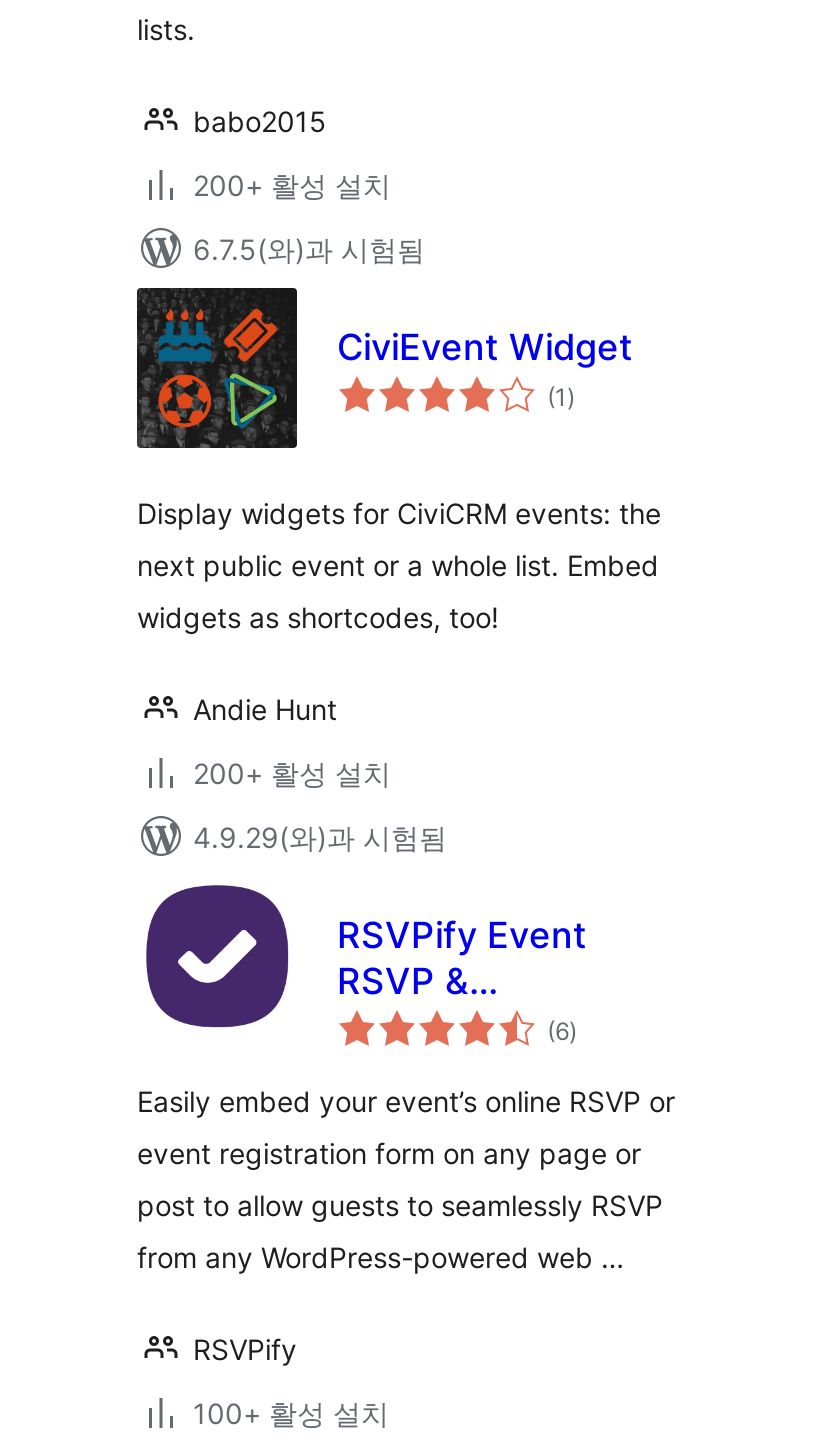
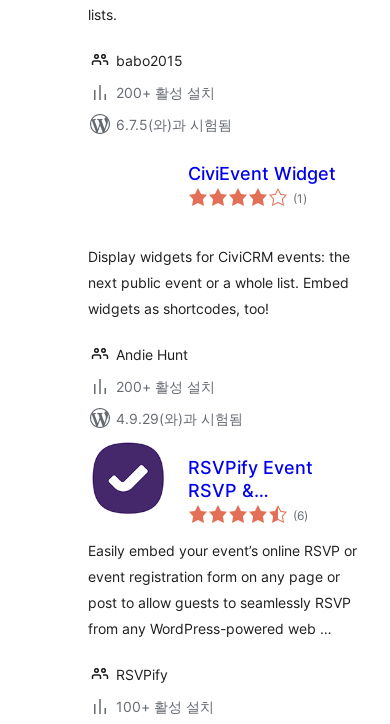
[135,286,299,450] [image] -> none

